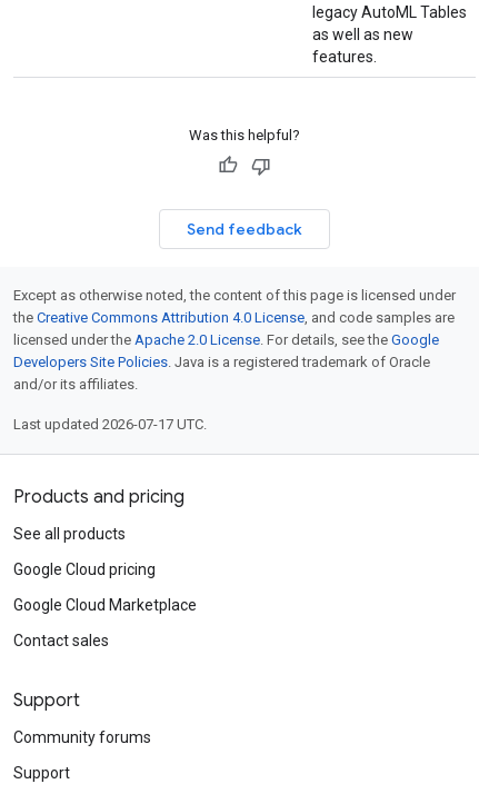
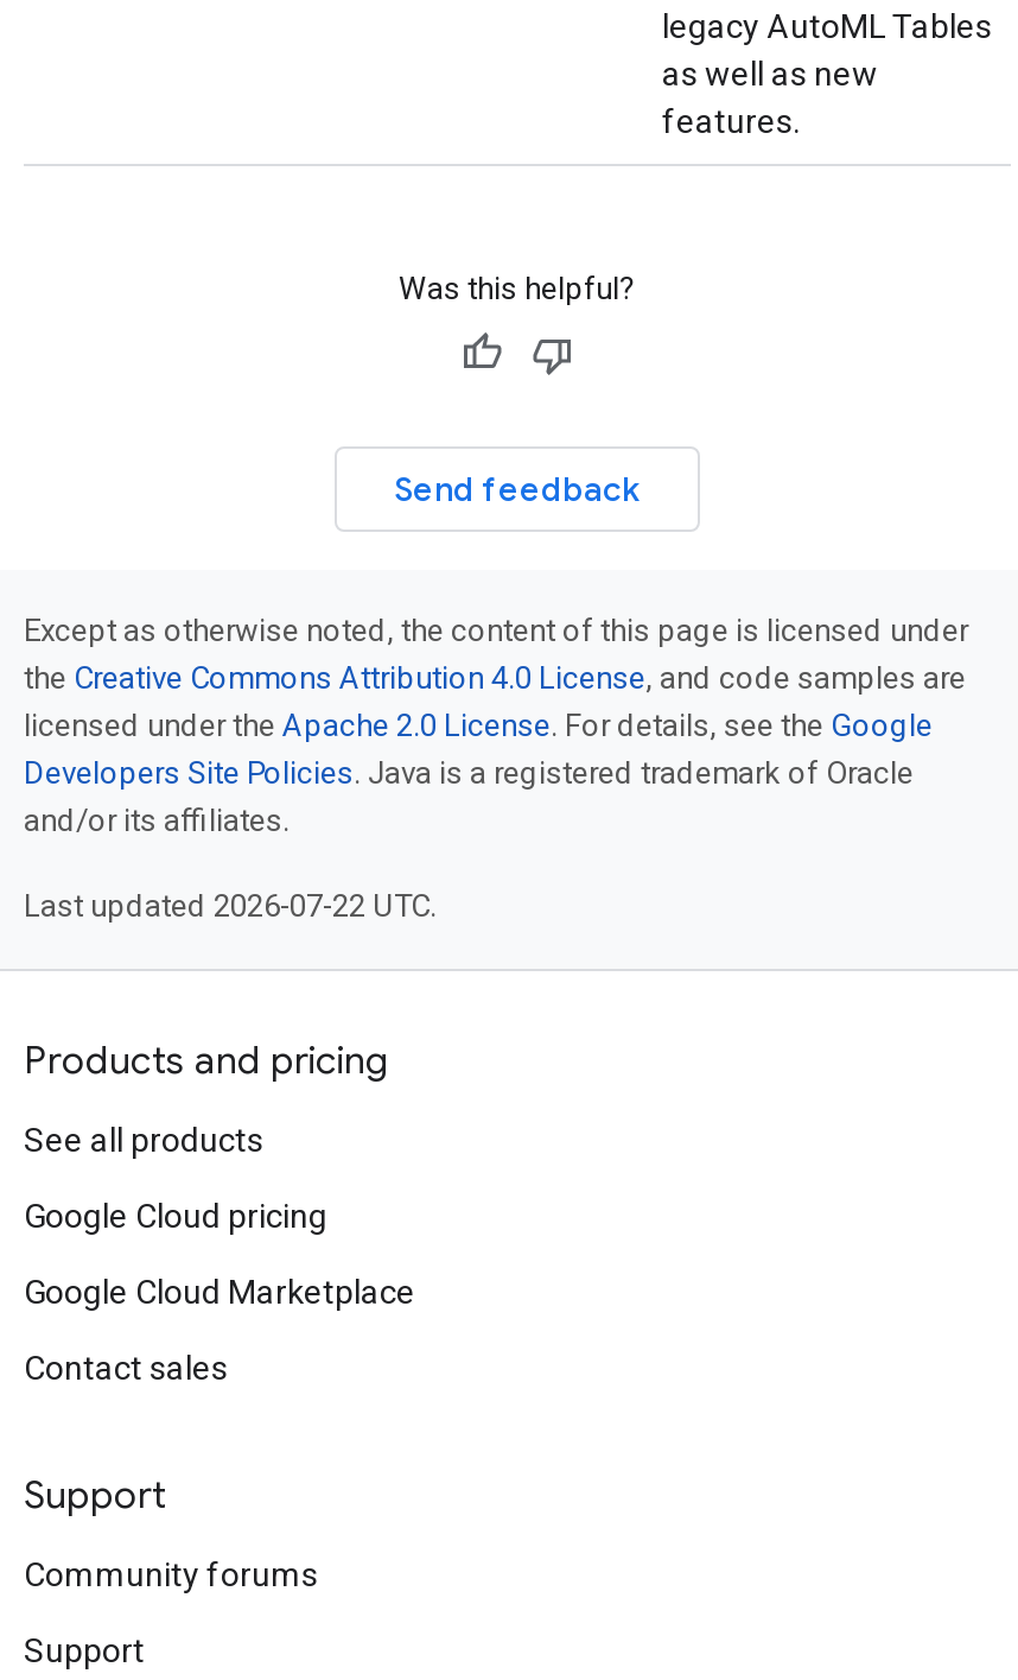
[13,416,207,433] Last updated 2026-07-17 UTC. -> [24,888,437,924] Last updated 2026-07-22 UTC.

